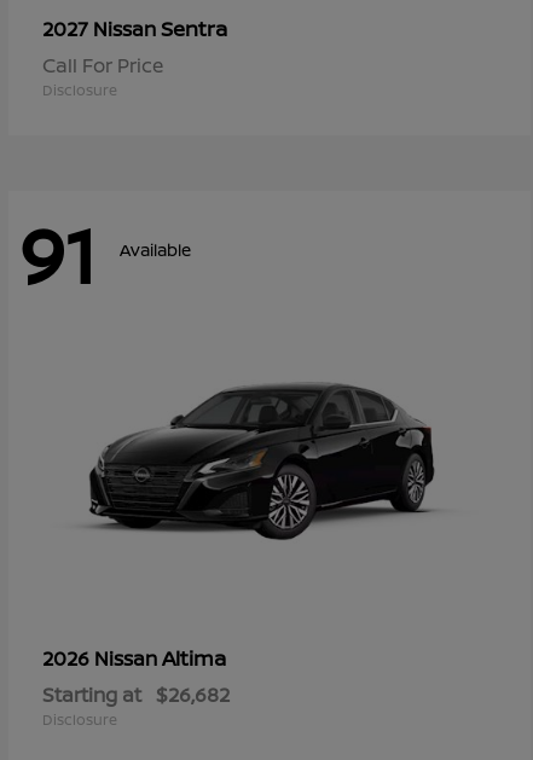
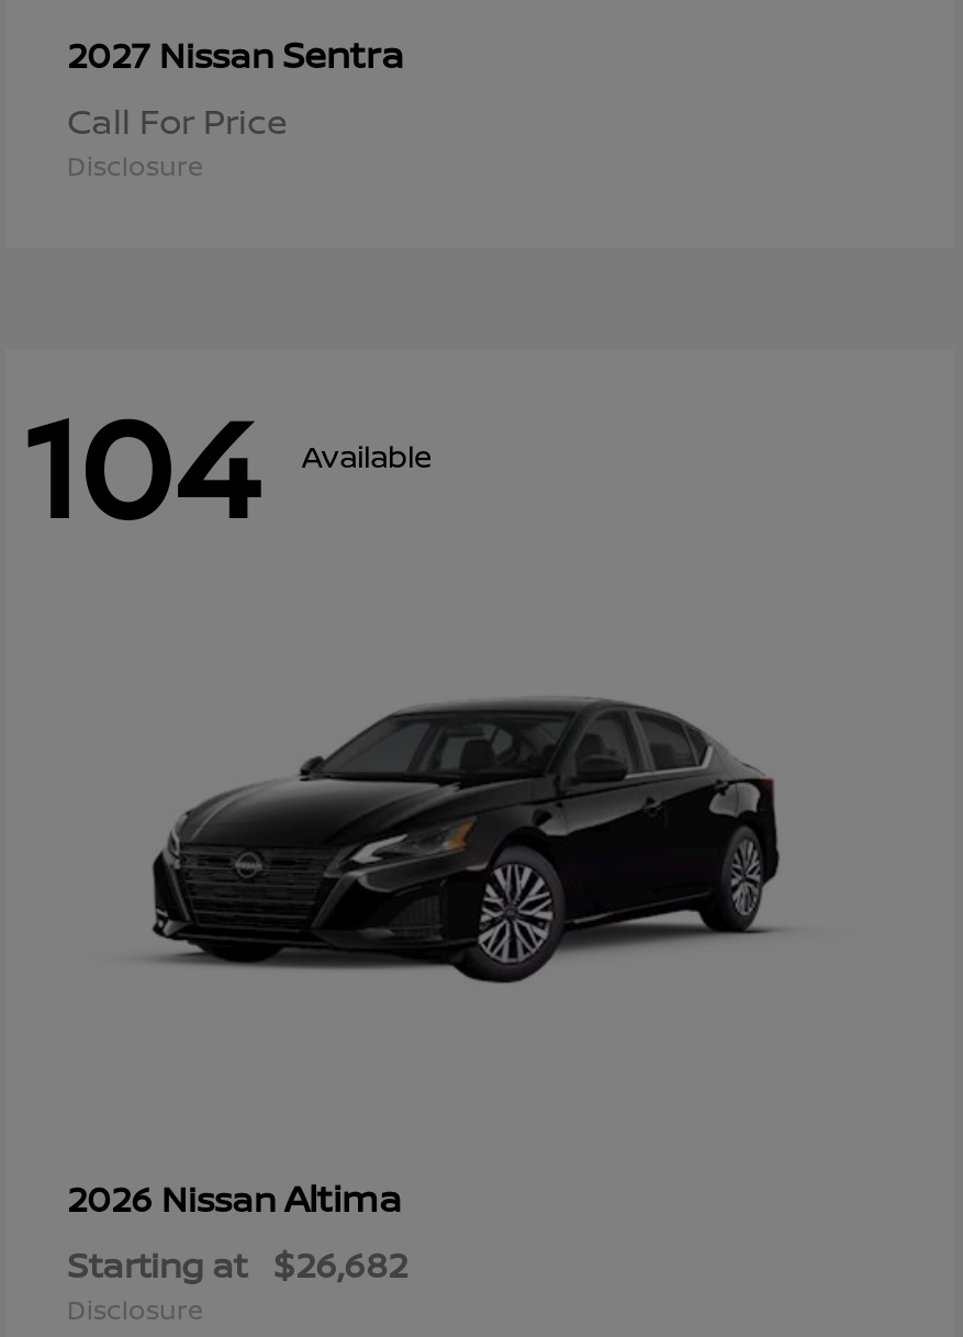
[18,201,191,306] 91 Available -> [23,368,432,559] 104 Available

